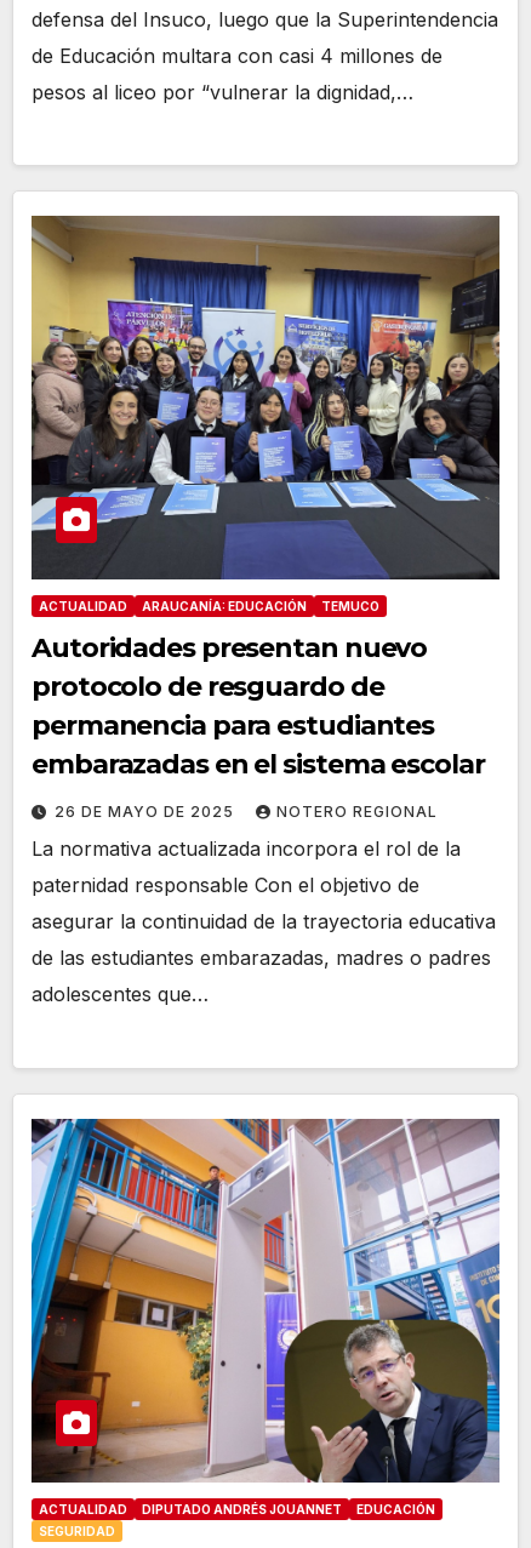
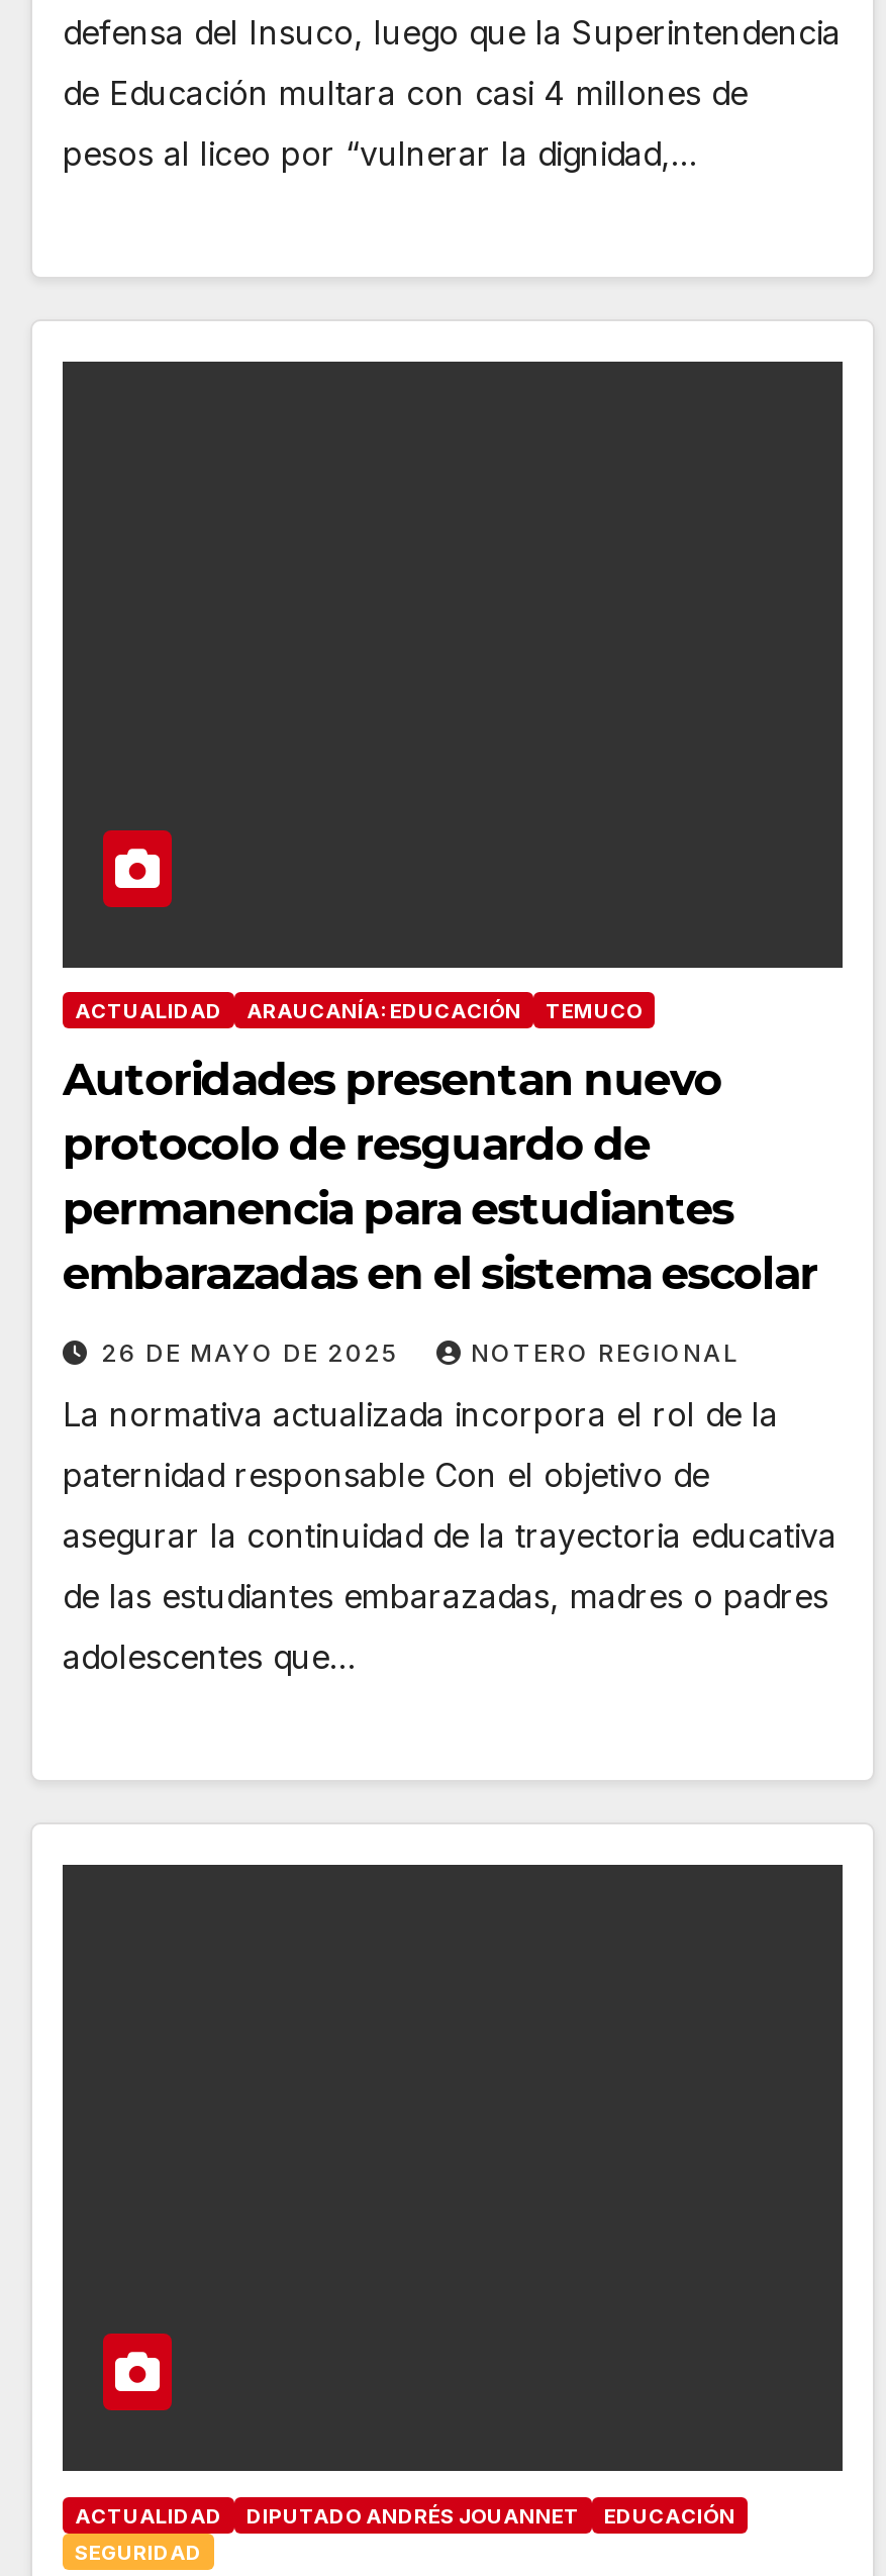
[30,216,501,579] [image] -> none
[30,1118,501,1484] [image] -> none

